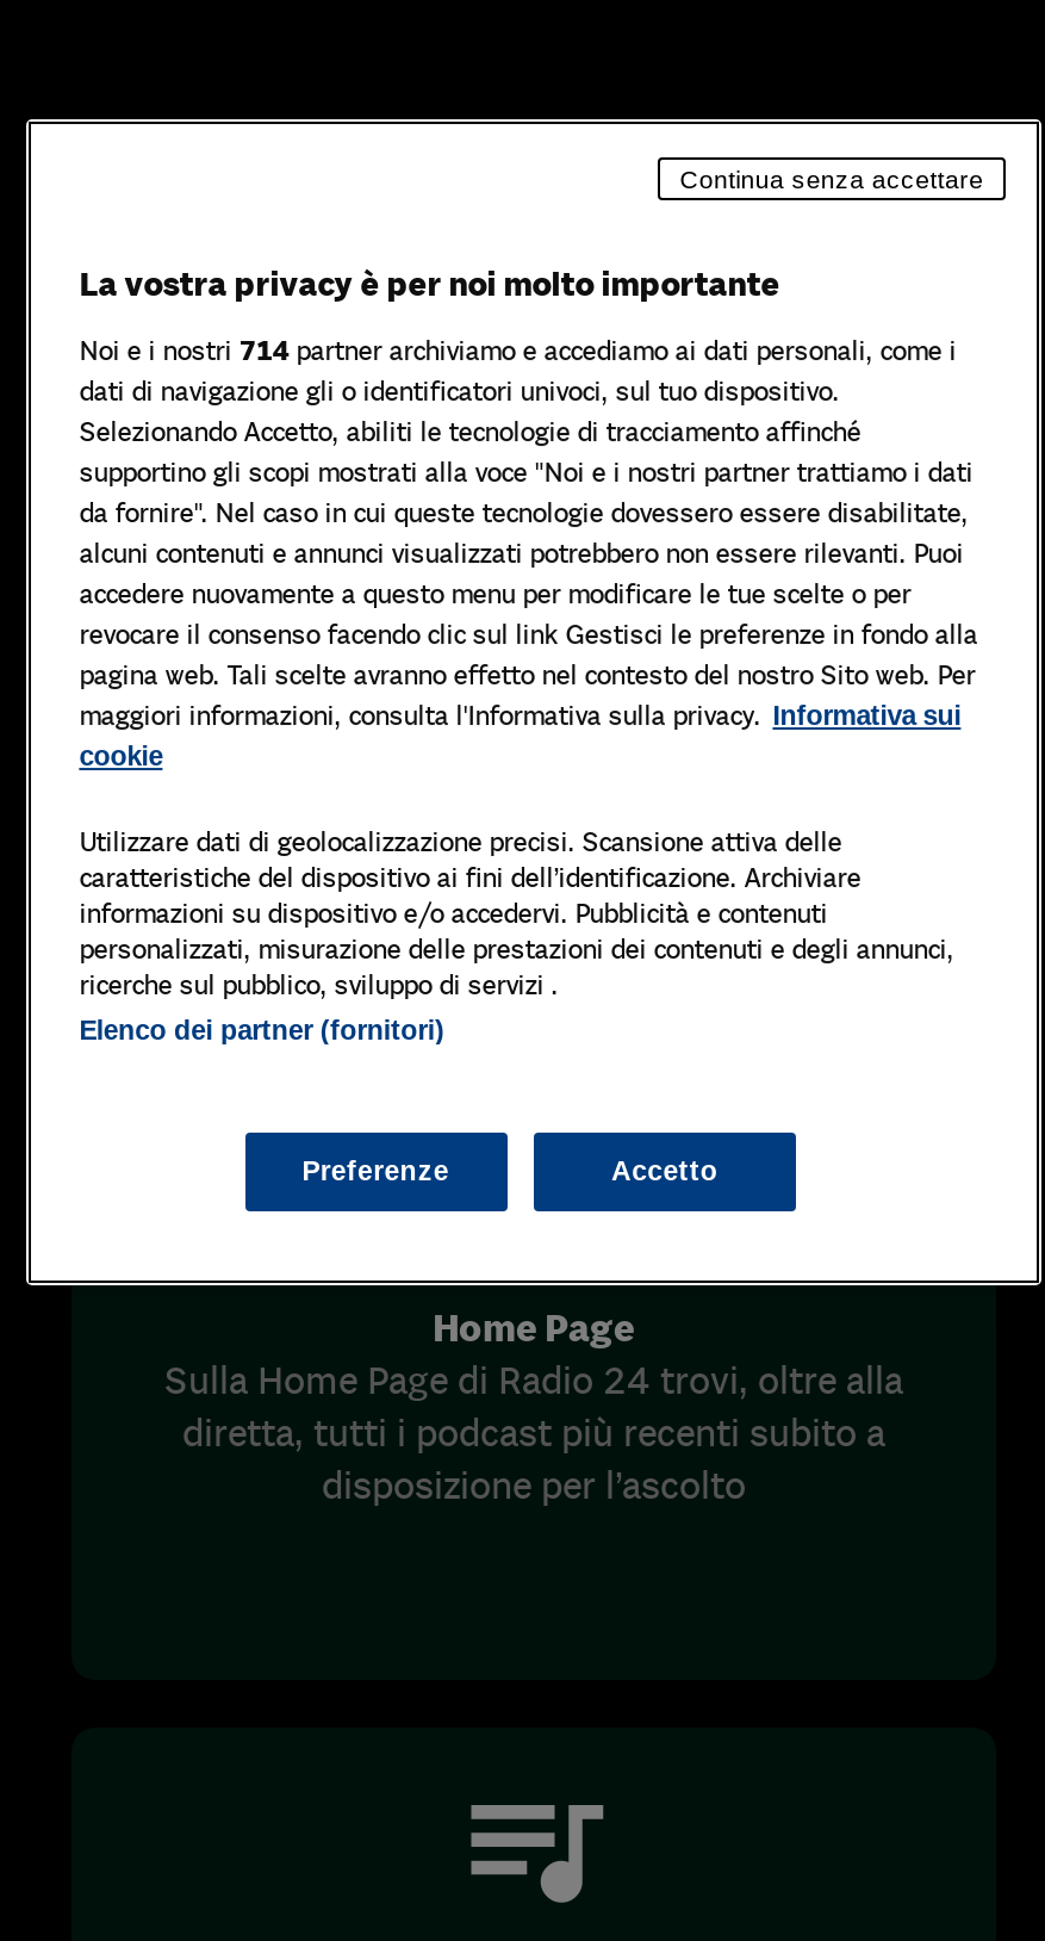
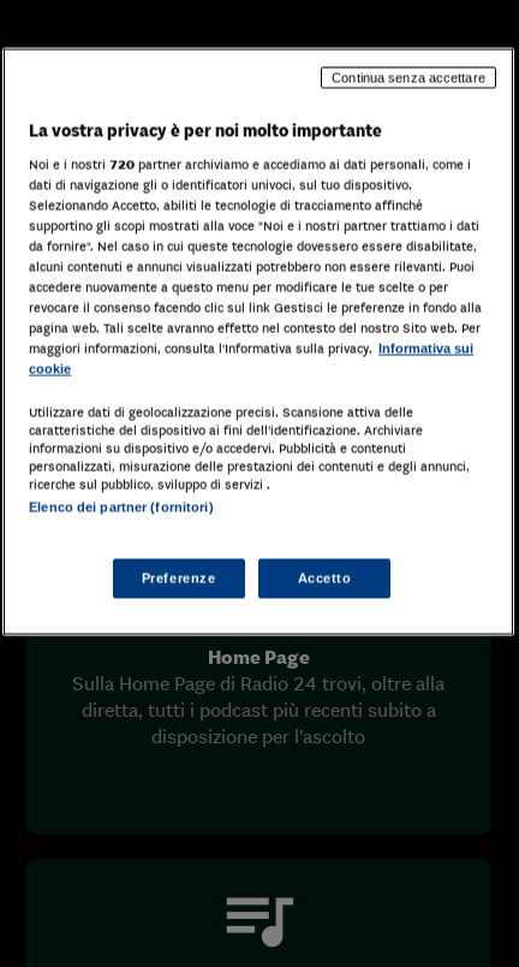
[79,335,956,368] Noi e i nostri 714 partner archiviamo e accediamo ai dati personali, come i -> [29,156,471,173] Noi e i nostri 720 partner archiviamo e accediamo ai dati personali, come i

